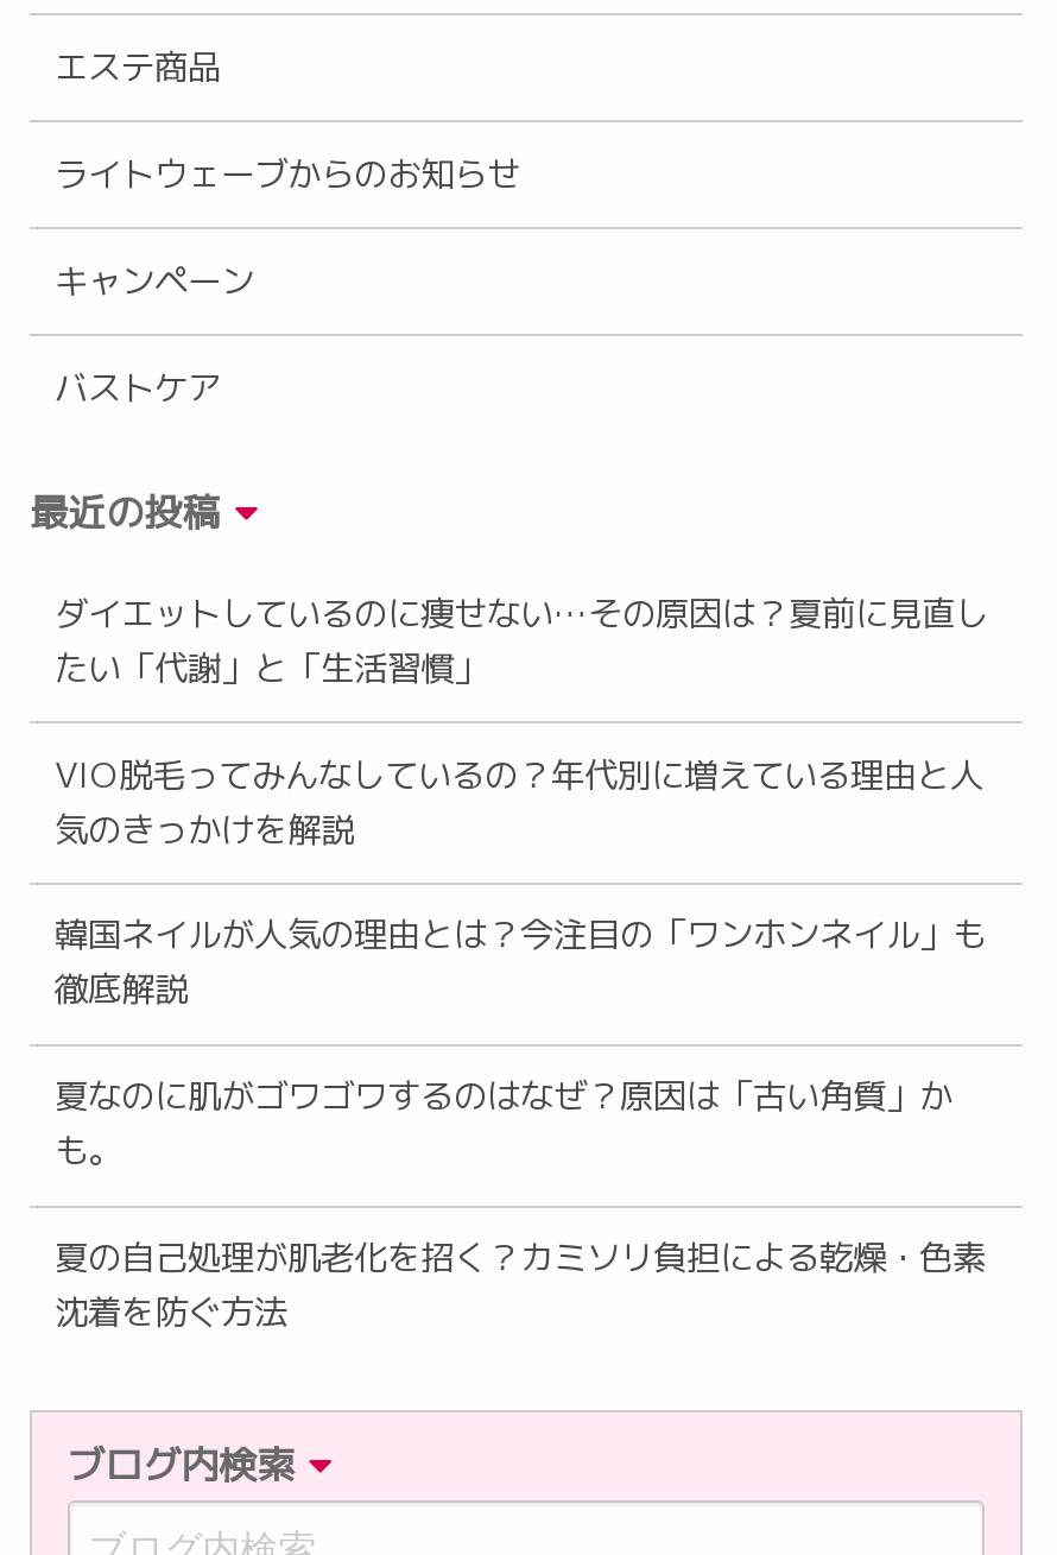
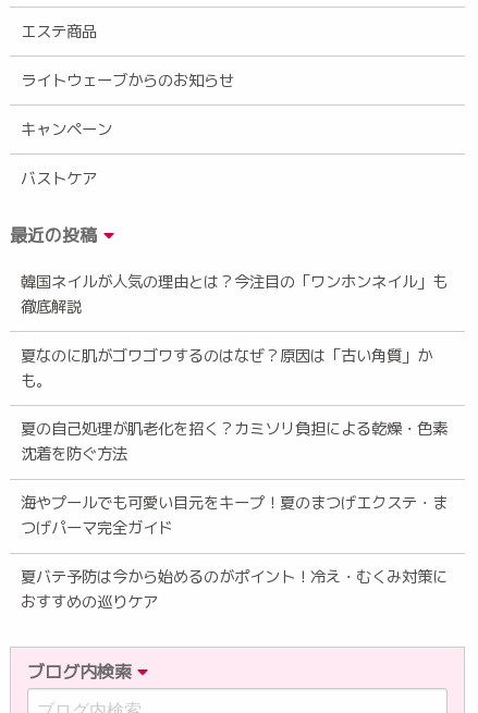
[54,589,988,853] ダイエットしているのに痩せない…その原因は？夏前に見直し | たい「代謝」と「生活習慣」 | VIO脱毛ってみんなしているの？年代別に増えている理由と人 | 気のきっかけを解説 -> none
moved [54,912,986,1337] -> [21,271,448,465]: 韓国ネイルが人気の理由とは？今注目の「ワンホンネイル」も | 徹底解説 | 夏なのに肌がゴワゴワするのはなぜ？原因は「古い角質」か | も。 | 夏の自己処理が肌老化を招く？カミソリ負担による乾燥・色素 | 沈着を防ぐ方法
none -> [21,492,448,613] 海やプールでも可愛い目元をキープ！夏のまつげエクステ・ま | つげパーマ完全ガイド | 夏バテ予防は今から始めるのがポイント！冷え・むくみ対策に | おすすめの巡りケア

